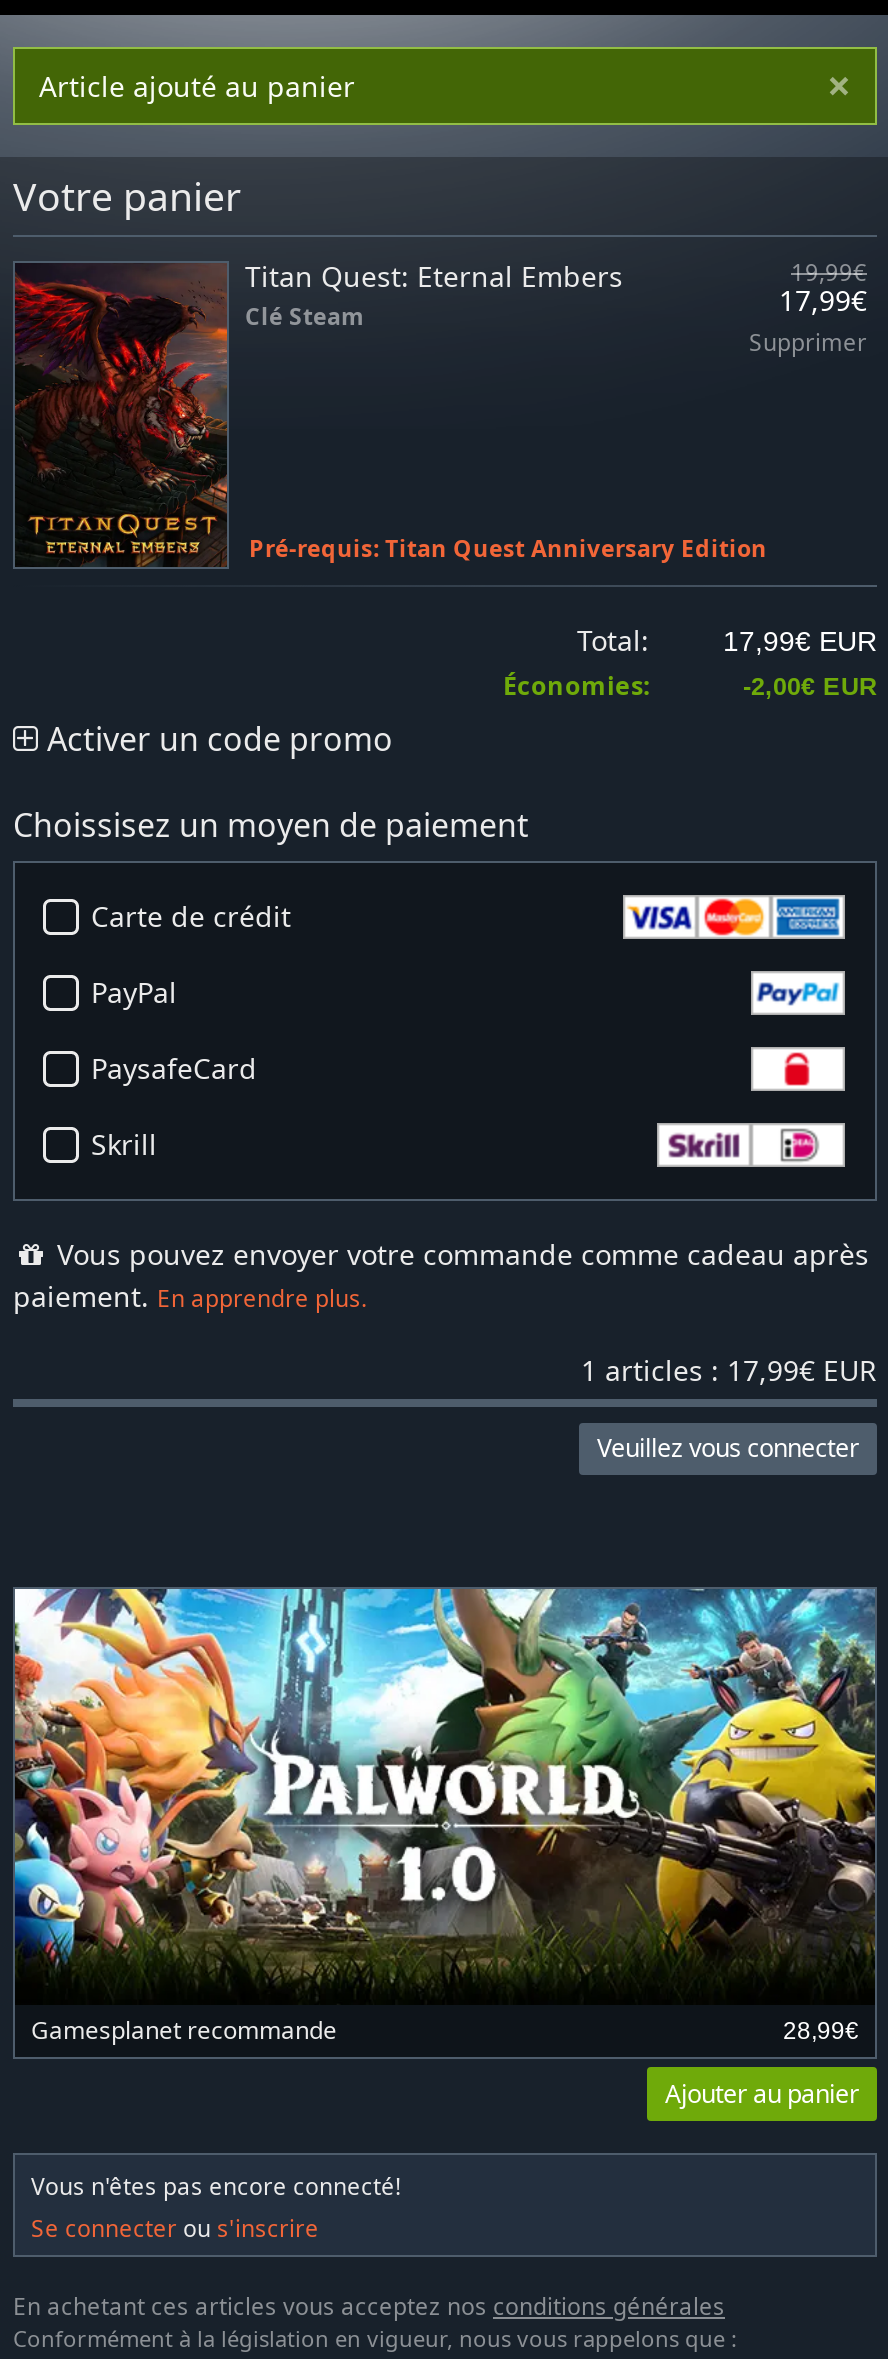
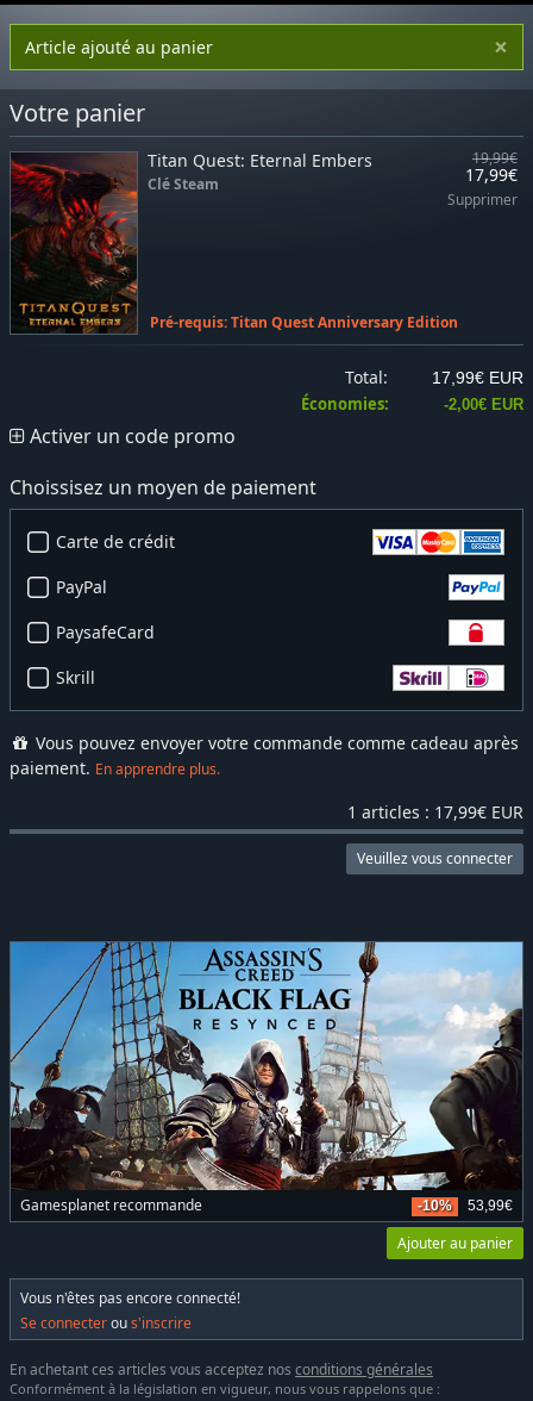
[13,1587,877,2046] [image] | 28,99€ -> [10,941,523,1214] [image] | -10% | 53,99€

